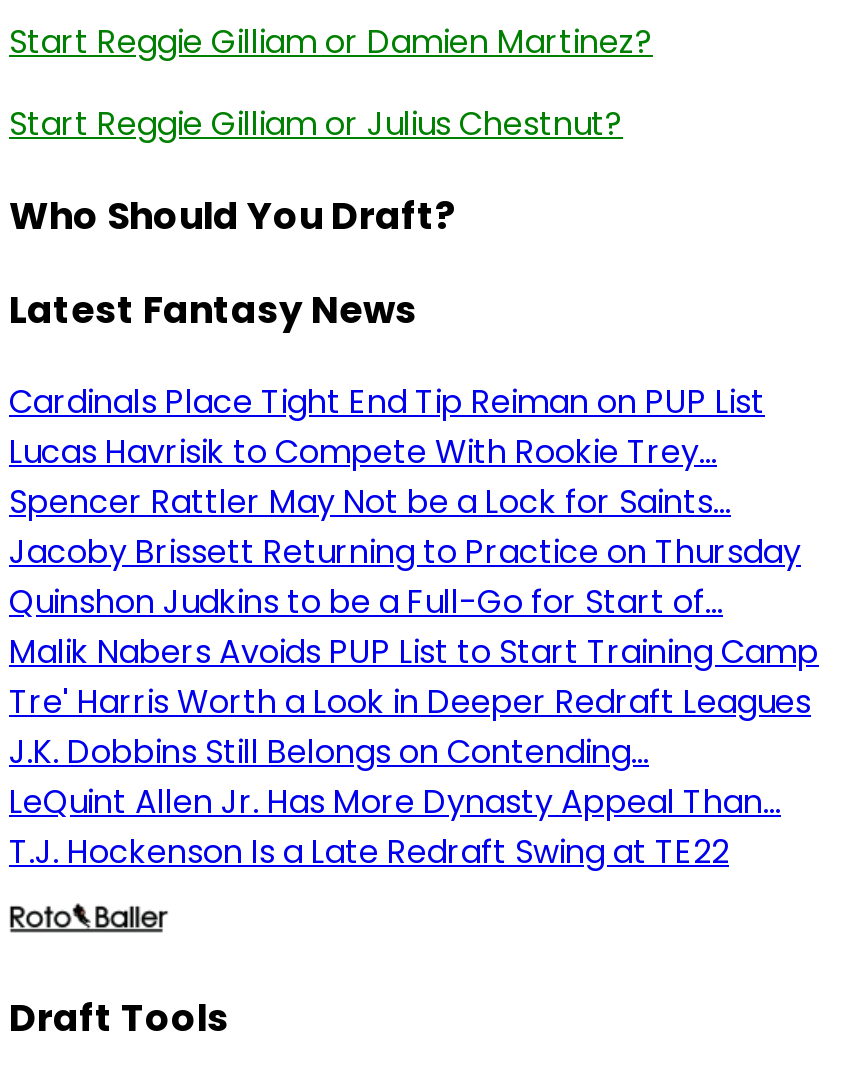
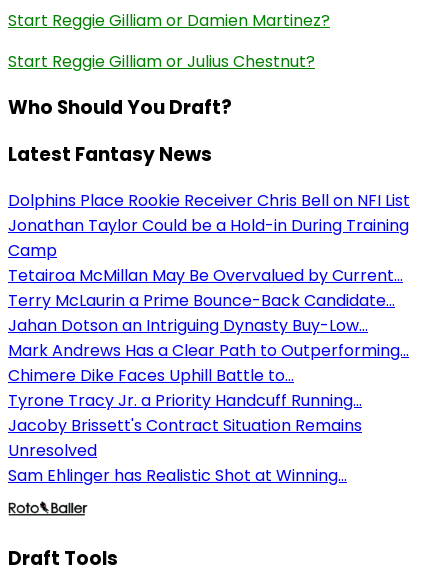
[9,379,819,875] Cardinals Place Tight End Tip Reiman on PUP List | Lucas Havrisik to Compete With Rookie Trey... | Spencer Rattler May Not be a Lock for Saints... | Jacoby Brissett Returning to Practice on Thursday | Quinshon Judkins to be a Full-Go for Start of... | Malik Nabers Avoids PUP List to Start Training Camp | Tre' Harris Worth a Look in Deeper Redraft Leagues | J.K. Dobbins Still Belongs on Contending... | LeQuint Allen Jr. Has More Dynasty Appeal Than... | T.J. Hockenson Is a Late Redraft Swing at TE22 -> [8,189,410,487] Dolphins Place Rookie Receiver Chris Bell on NFI List | Jonathan Taylor Could be a Hold-in During Training | Camp | Tetairoa McMillan May Be Overvalued by Current... | Terry McLaurin a Prime Bounce-Back Candidate... | Jahan Dotson an Intriguing Dynasty Buy-Low... | Mark Andrews Has a Clear Path to Outperforming... | Chimere Dike Faces Uphill Battle to... | Tyrone Tracy Jr. a Priority Handcuff Running... | Jacoby Brissett's Contract Situation Remains | Unresolved | Sam Ehlinger has Realistic Shot at Winning...

